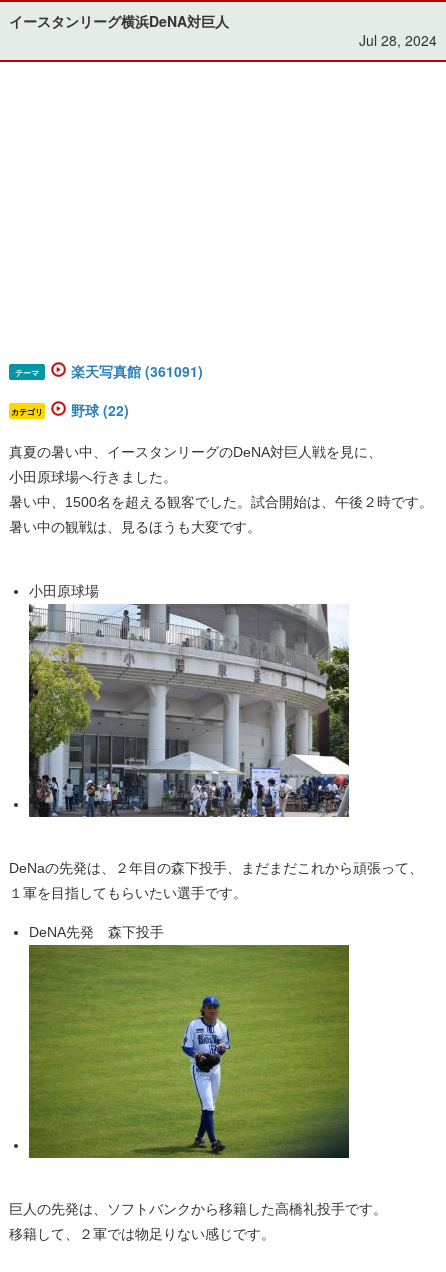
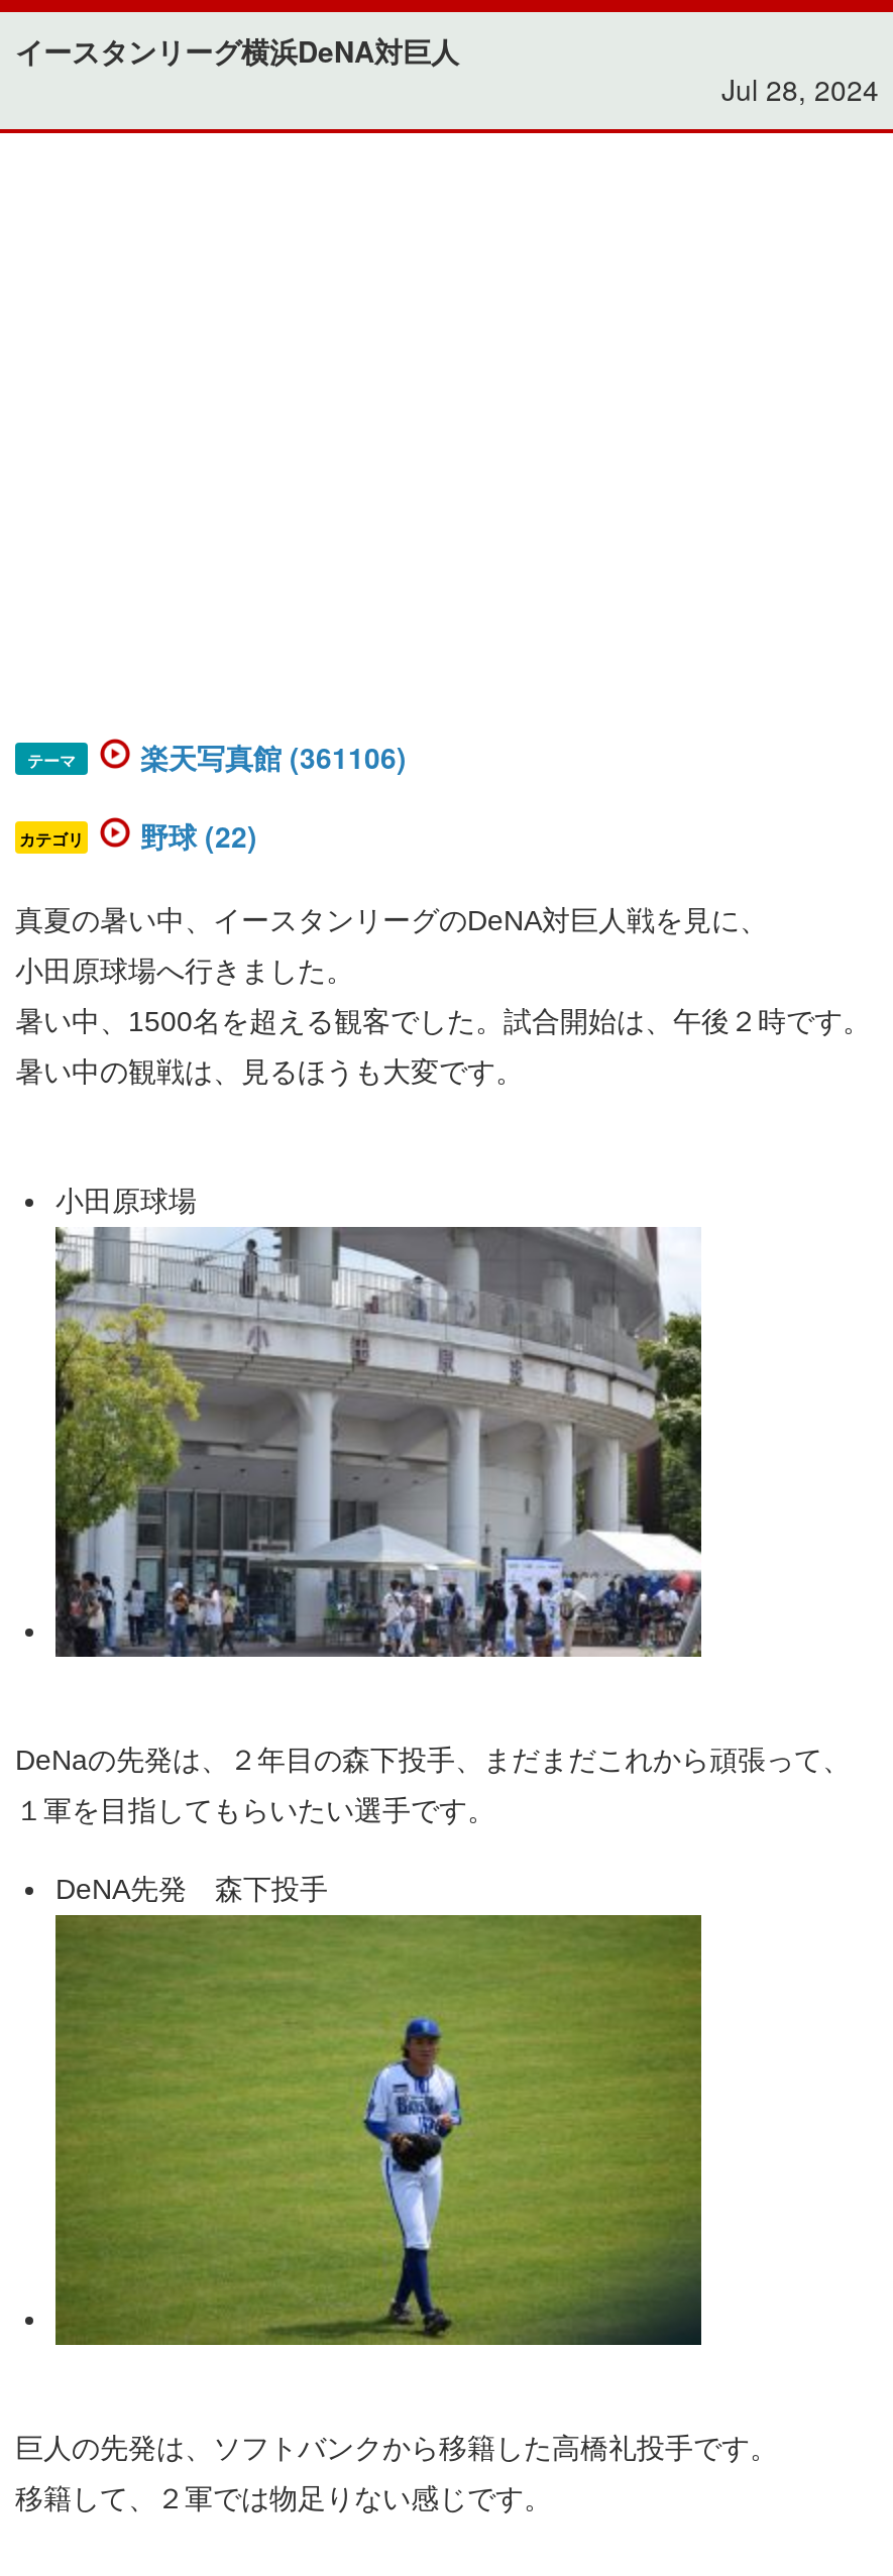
[71,361,203,381] 楽天写真館 (361091) -> [140,736,407,777] 楽天写真館 (361106)

